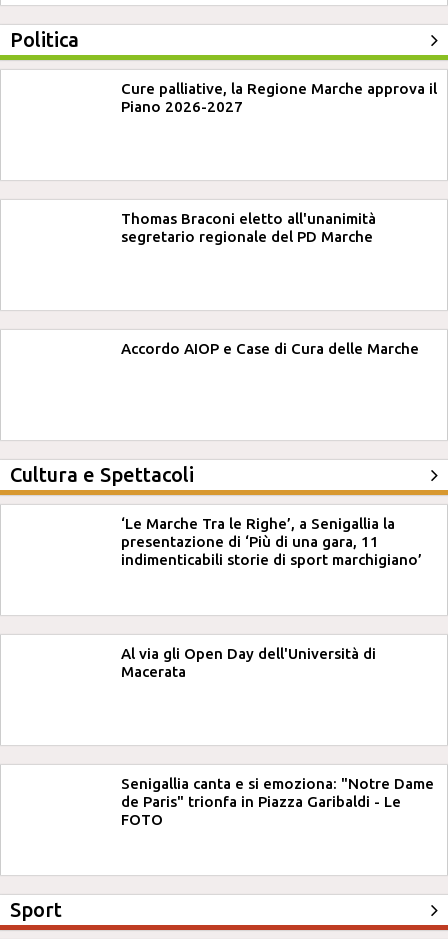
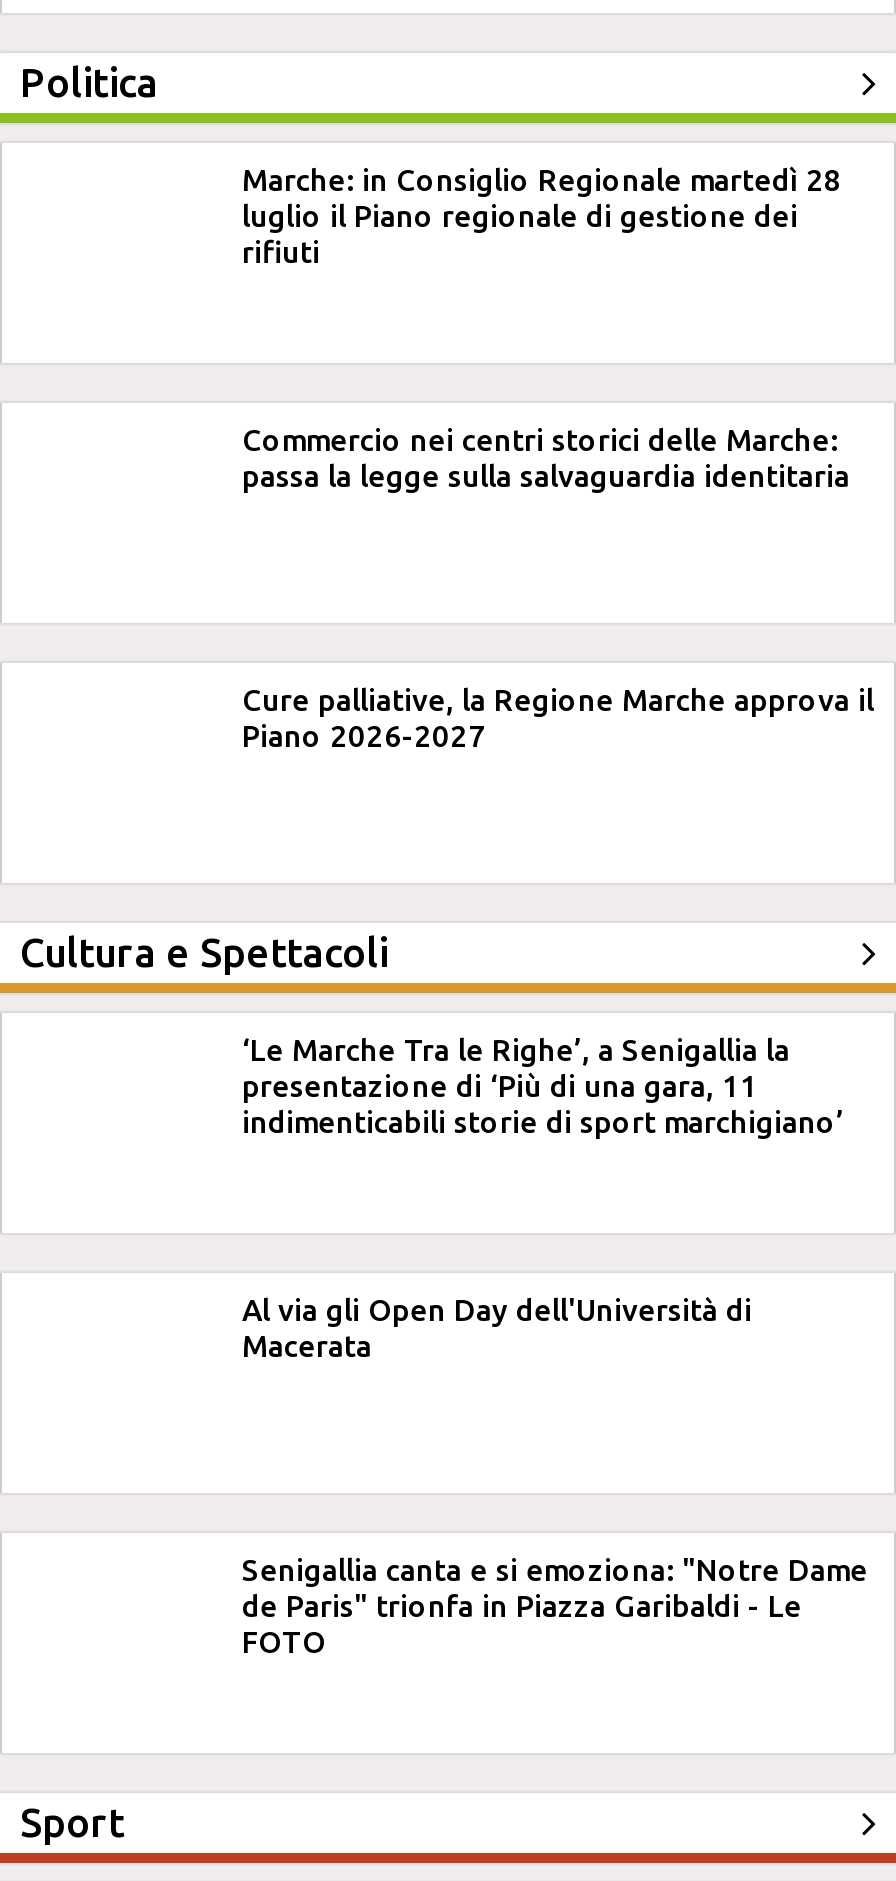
none -> [242,163,842,269] Marche: in Consiglio Regionale martedì 28 | luglio il Piano regionale di gestione dei | rifiuti
none -> [242,423,850,493] Commercio nei centri storici delle Marche: | passa la legge sulla salvaguardia identitaria
moved [121,80,437,115] -> [242,683,874,753]: Cure palliative, la Regione Marche approva il | Piano 2026-2027
[121,210,376,245] Thomas Braconi eletto all'unanimità | segretario regionale del PD Marche -> none
[121,340,419,357] Accordo AIOP e Case di Cura delle Marche -> none

